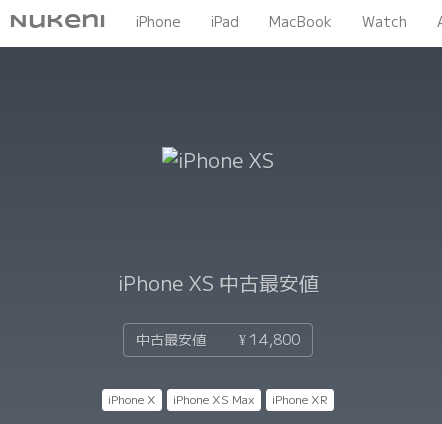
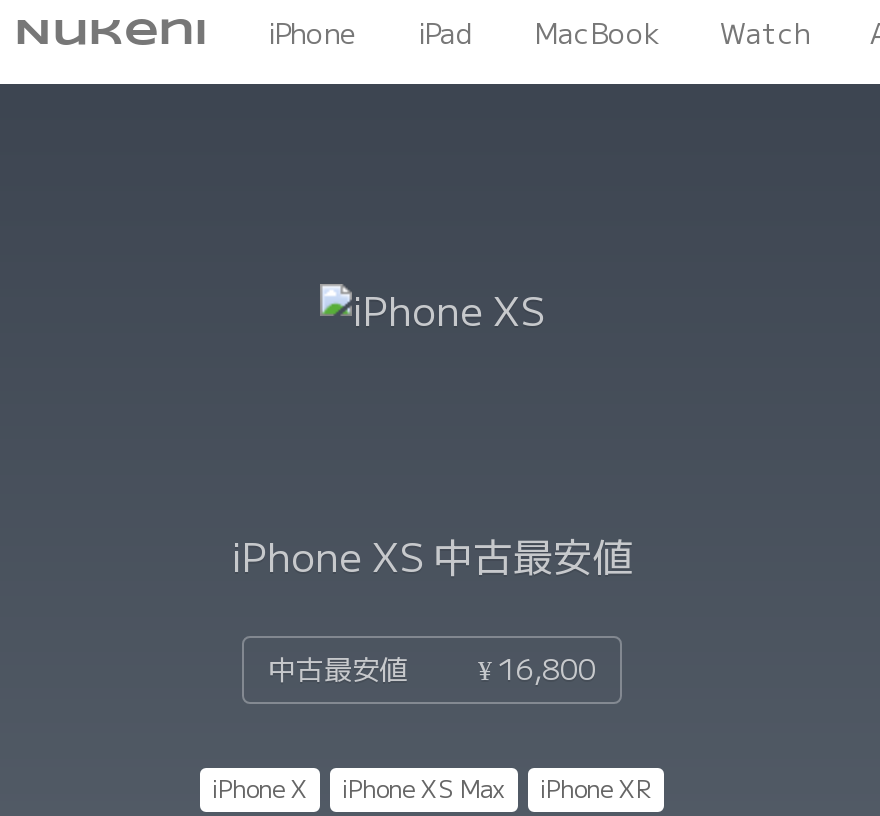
[136,331,300,349] 中古最安値 ¥ 14,800 -> [268,652,596,688] 中古最安値 ¥ 16,800

